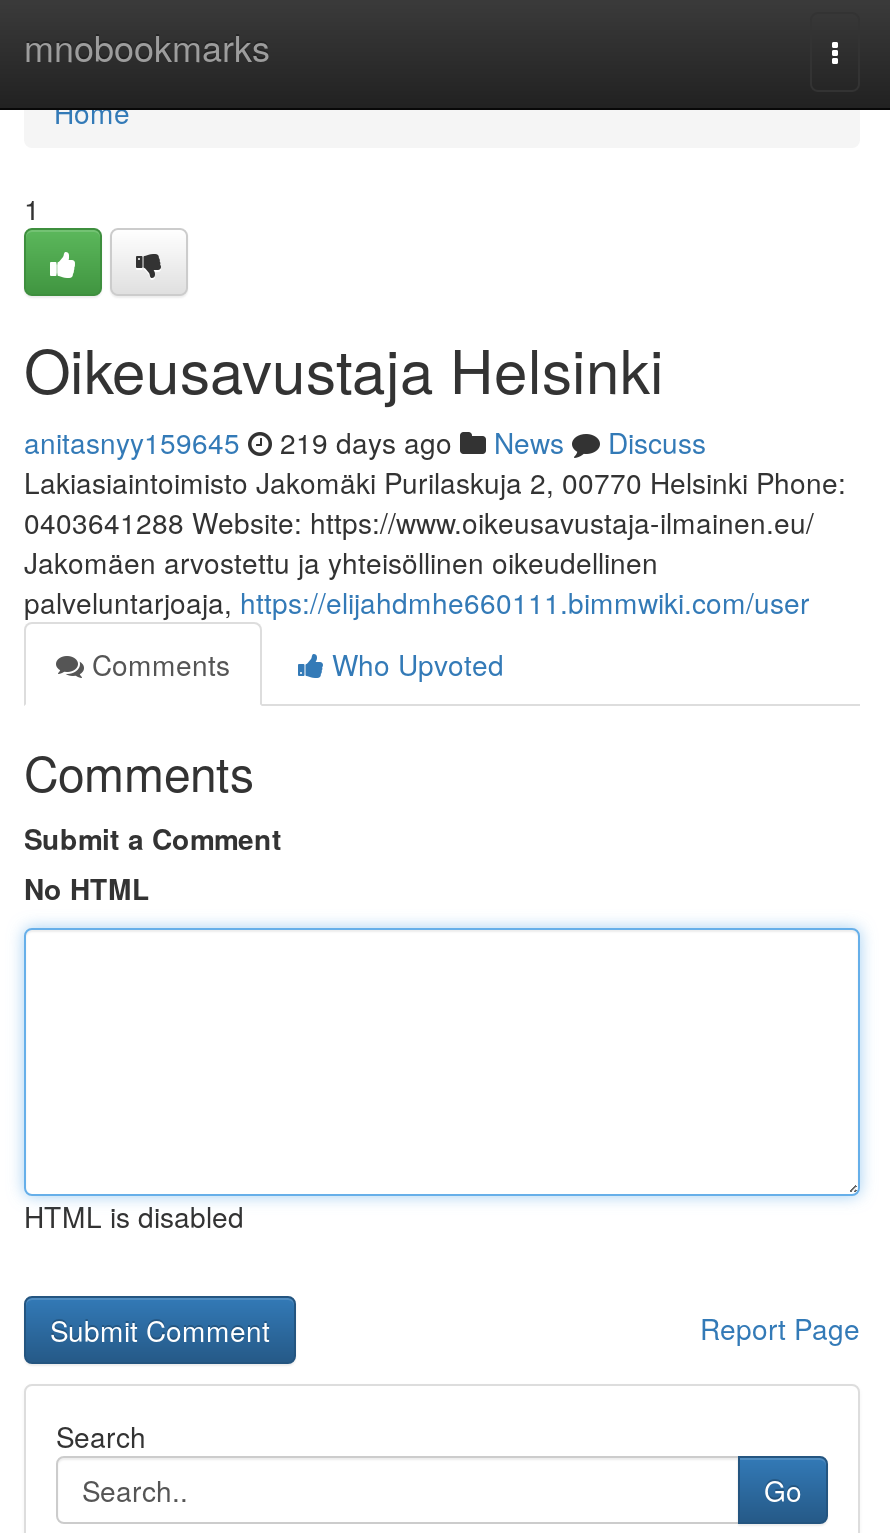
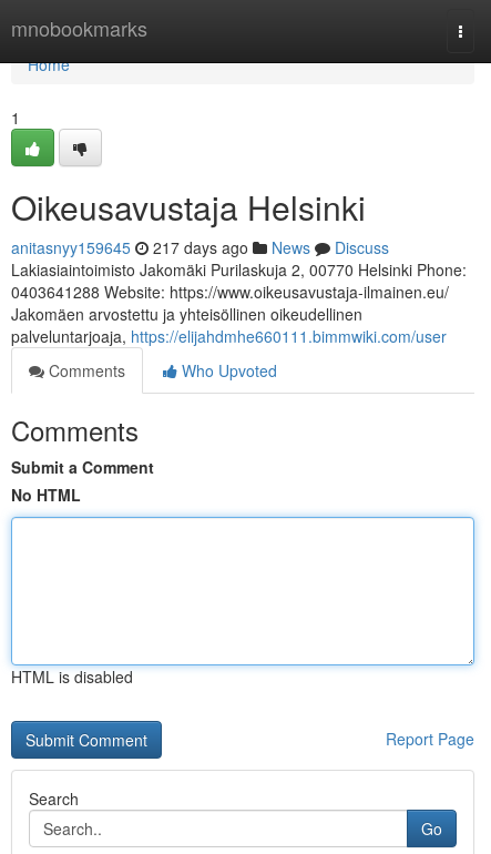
[24,422,706,462] anitasnyy159645 219 days ago News Discuss -> [11,236,389,258] anitasnyy159645 217 days ago News Discuss

